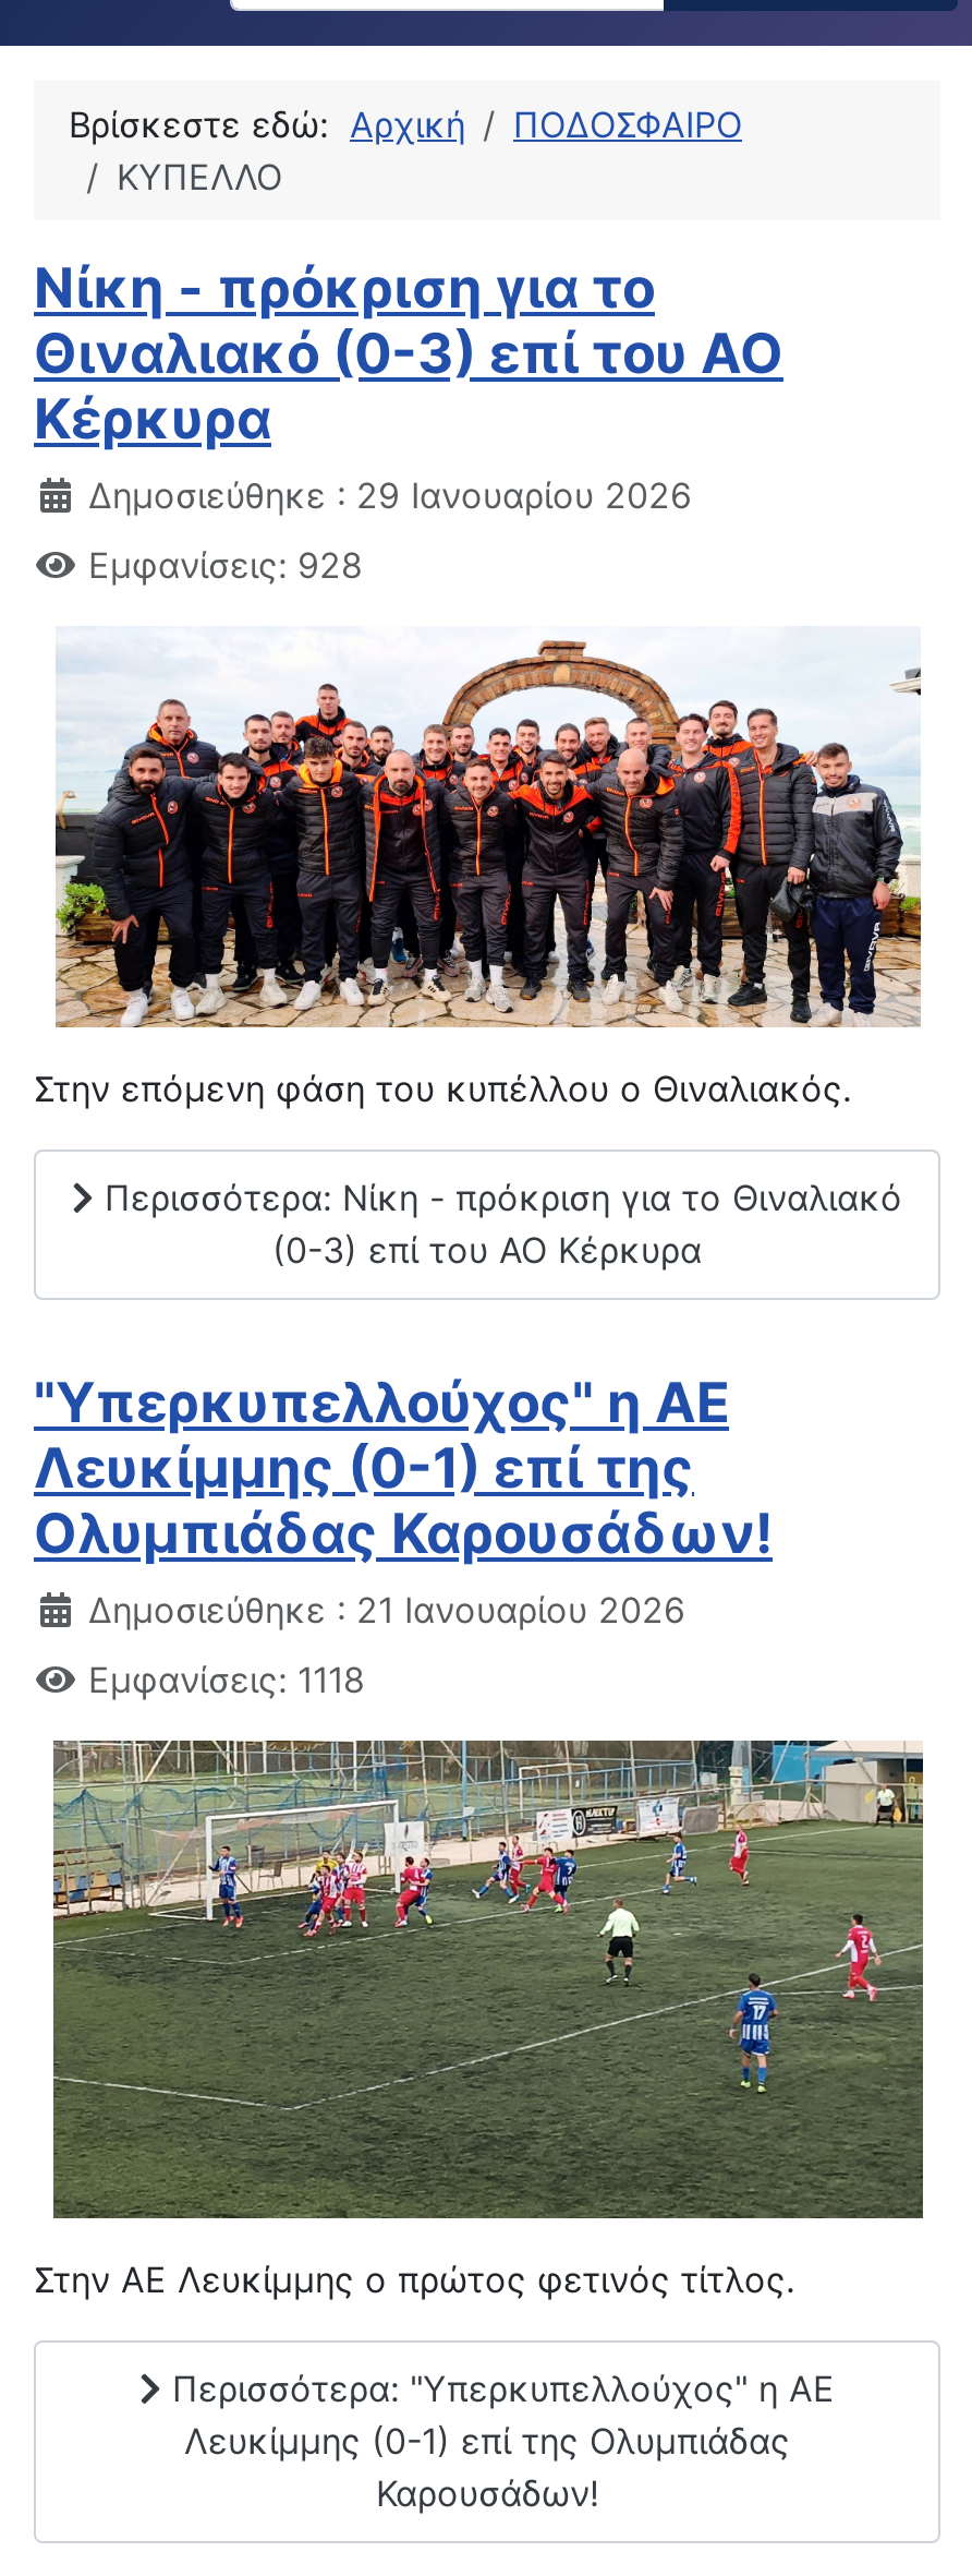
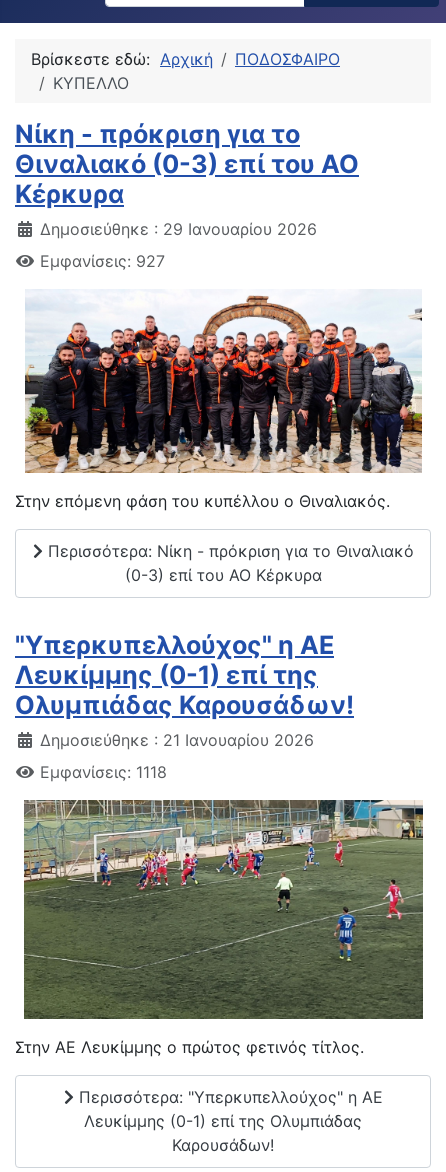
[88,544,363,587] Εμφανίσεις: 928 -> [40,251,165,271] Εμφανίσεις: 927

